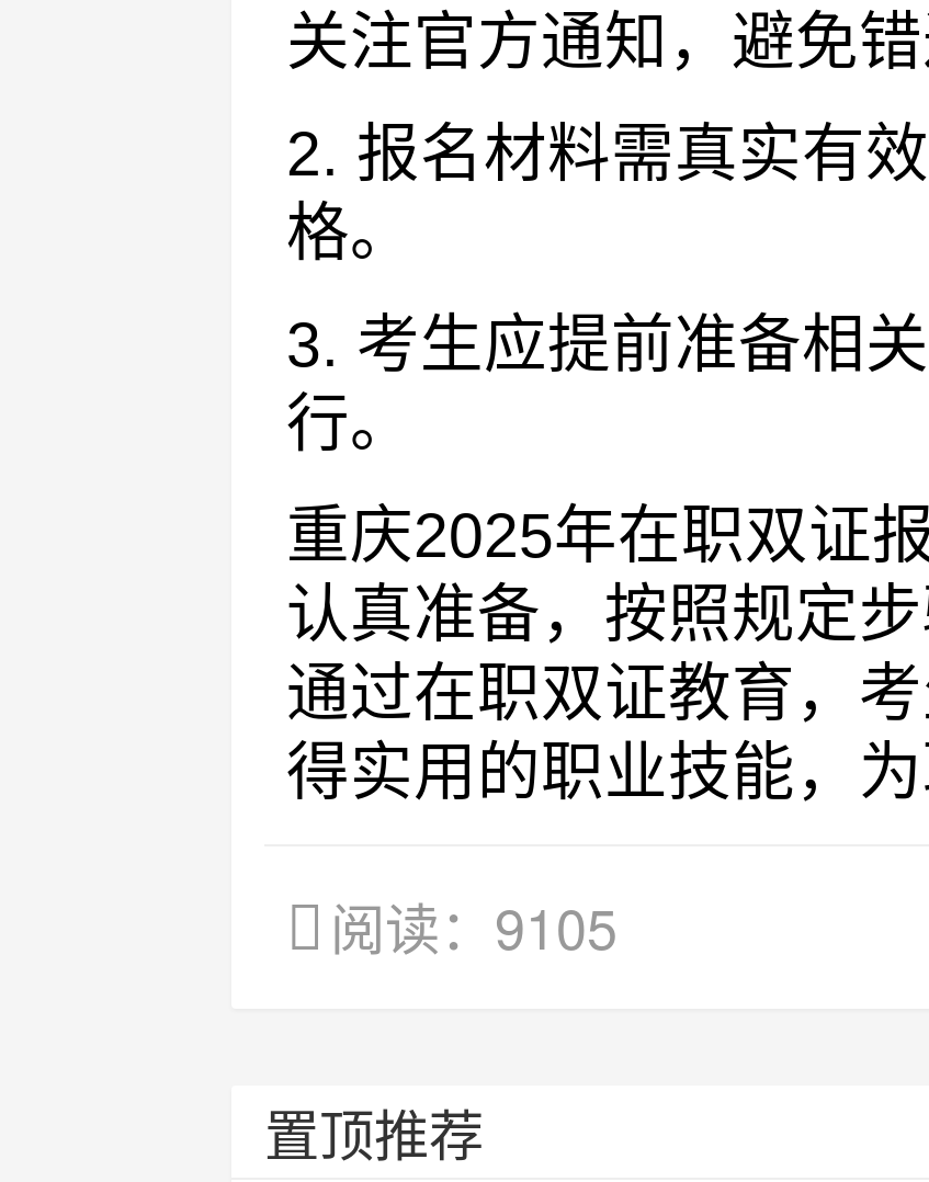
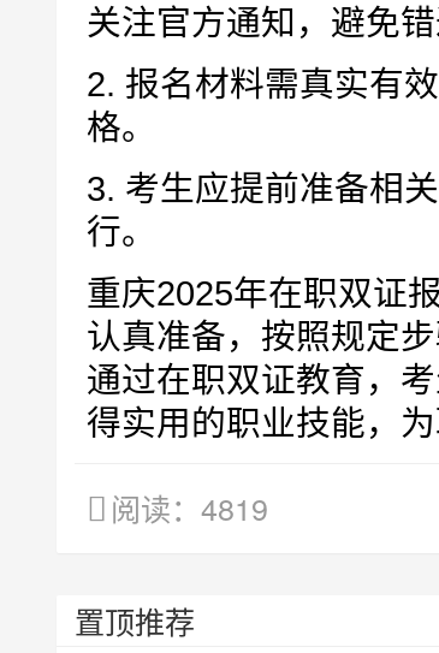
[330,886,618,965] 阅读：9105 -> [111,486,268,529] 阅读：4819

